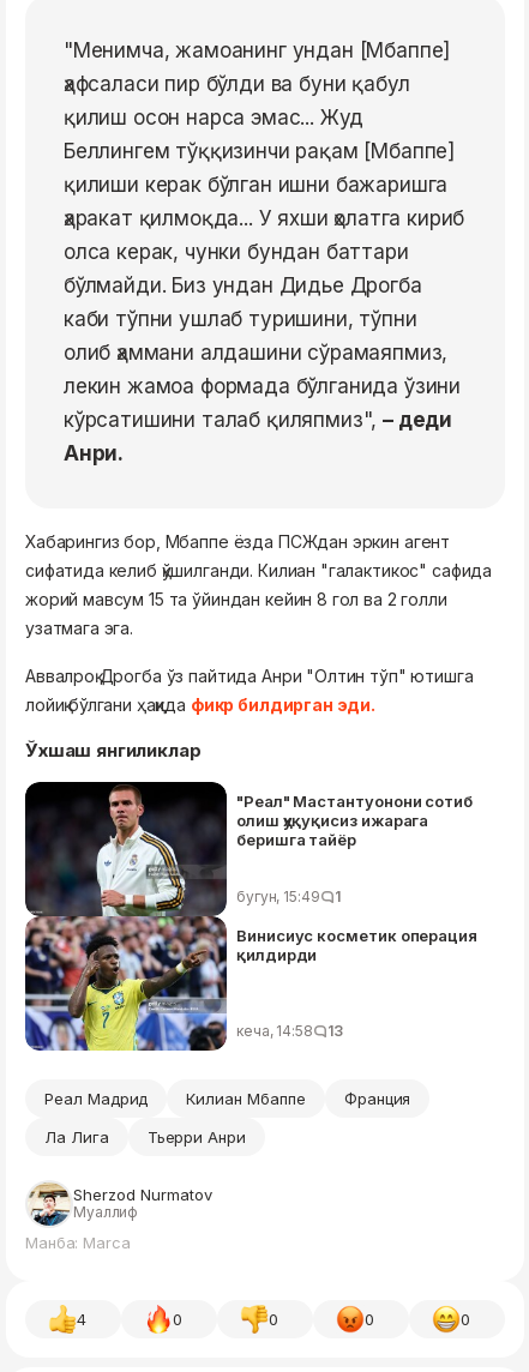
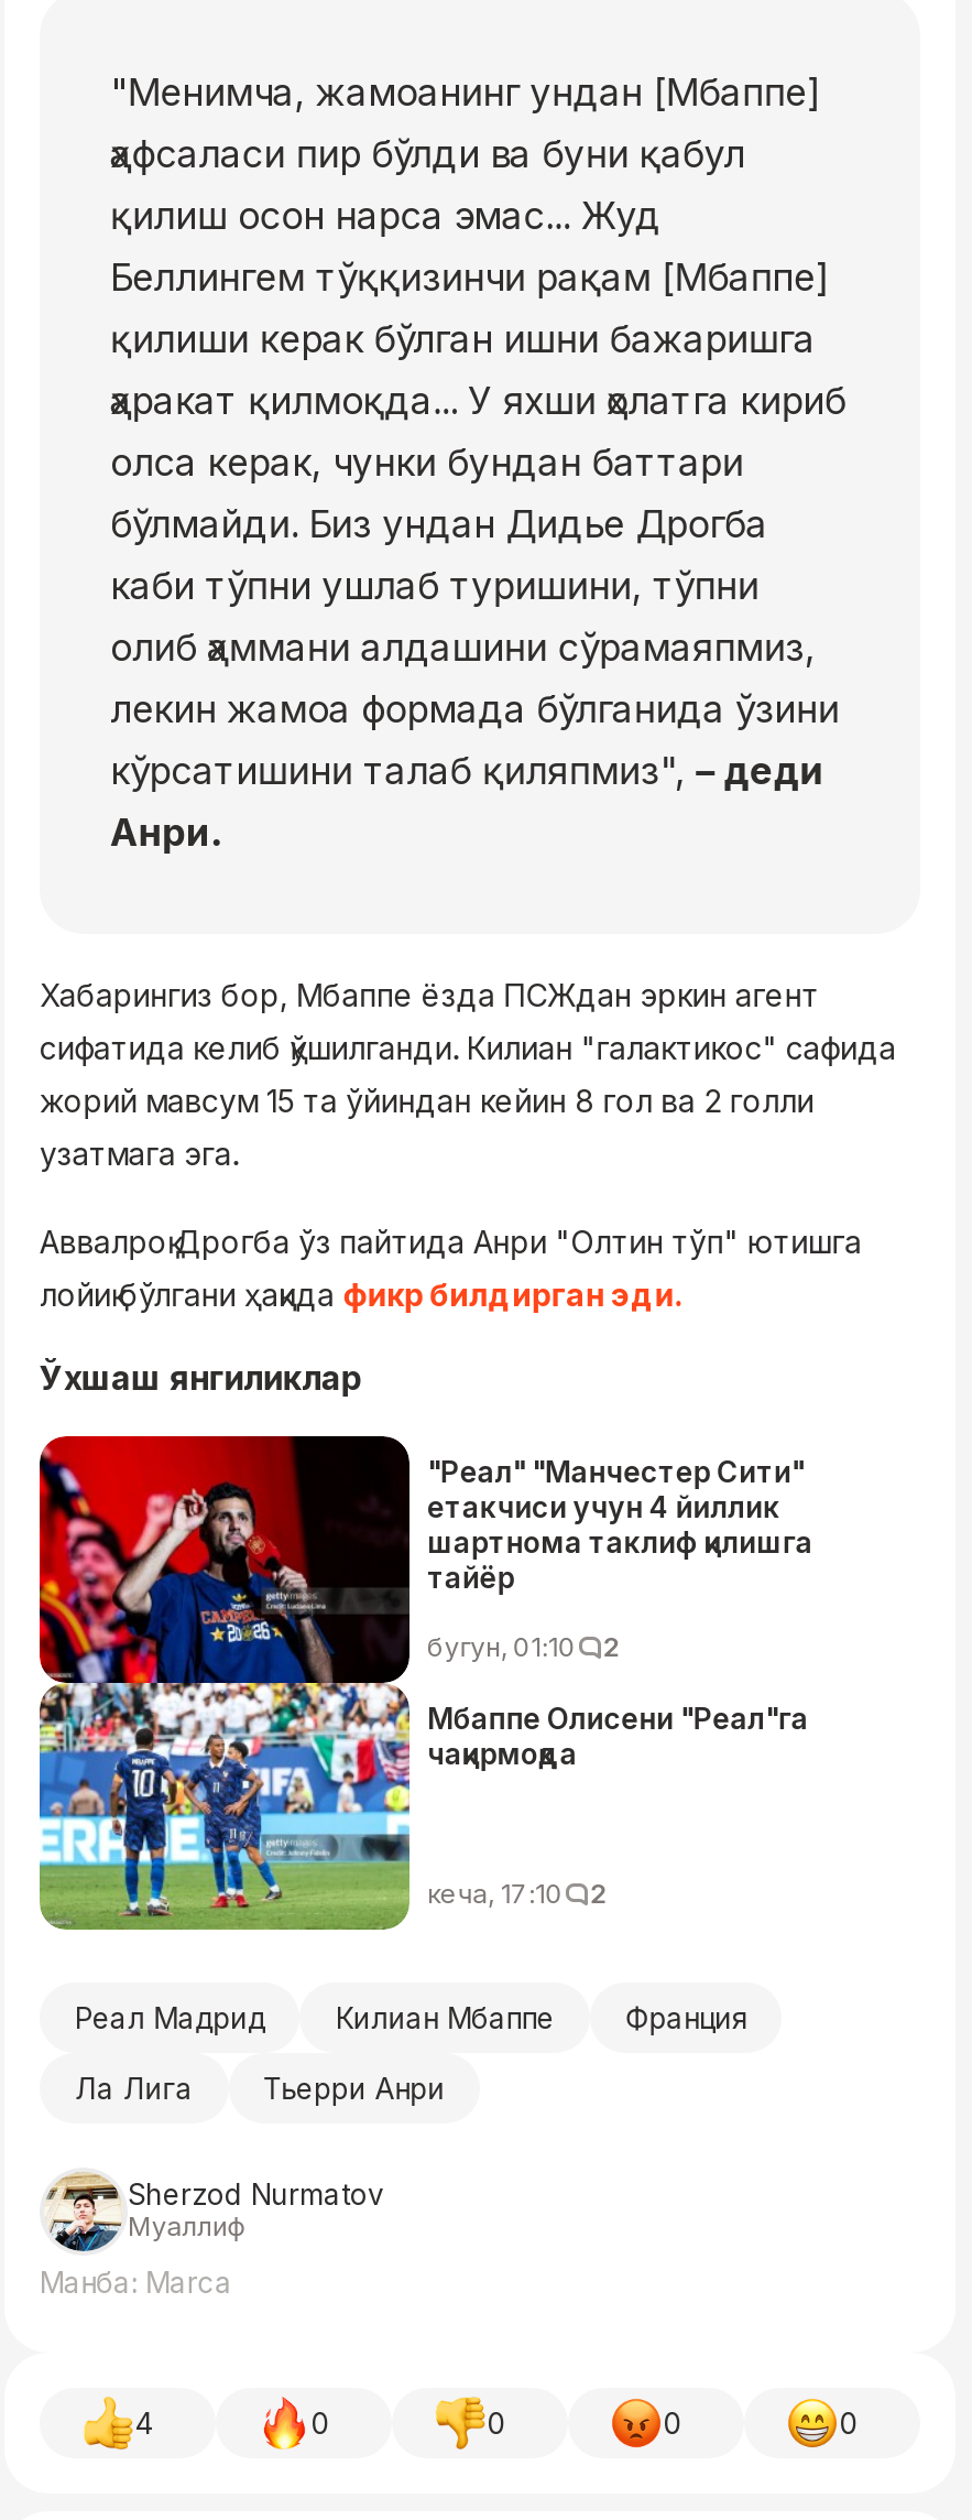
[24,781,473,1052] [image] | "Реал" Мастантуонони сотиб | олиш ҳуқуқисиз ижарага | беришга тайёр -> [37,1434,813,1932] [image] | "Реал" "Манчестер Сити" | етакчиси учун 4 йиллик | шартнома таклиф қилишга | тайёр
[236,887,340,905] бугун, 15:49 | 1 -> [427,1630,620,1663] бугун, 01:10 | 2
[236,926,477,964] Винисиус косметик операция | қилдирди -> [427,1700,808,1771] Мбаппе Олисени "Реал"га | чақирмоқда
[236,1022,342,1040] кеча, 14:58 | 13 -> [427,1876,607,1909] кеча, 17:10 | 2

